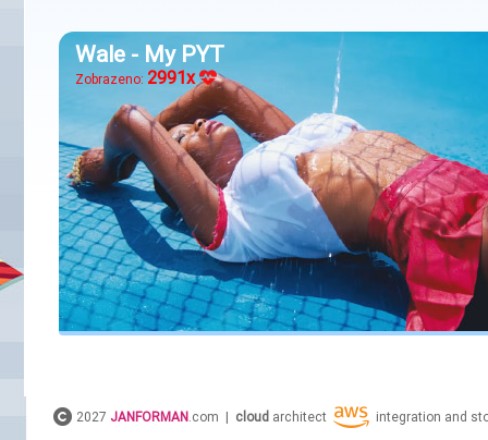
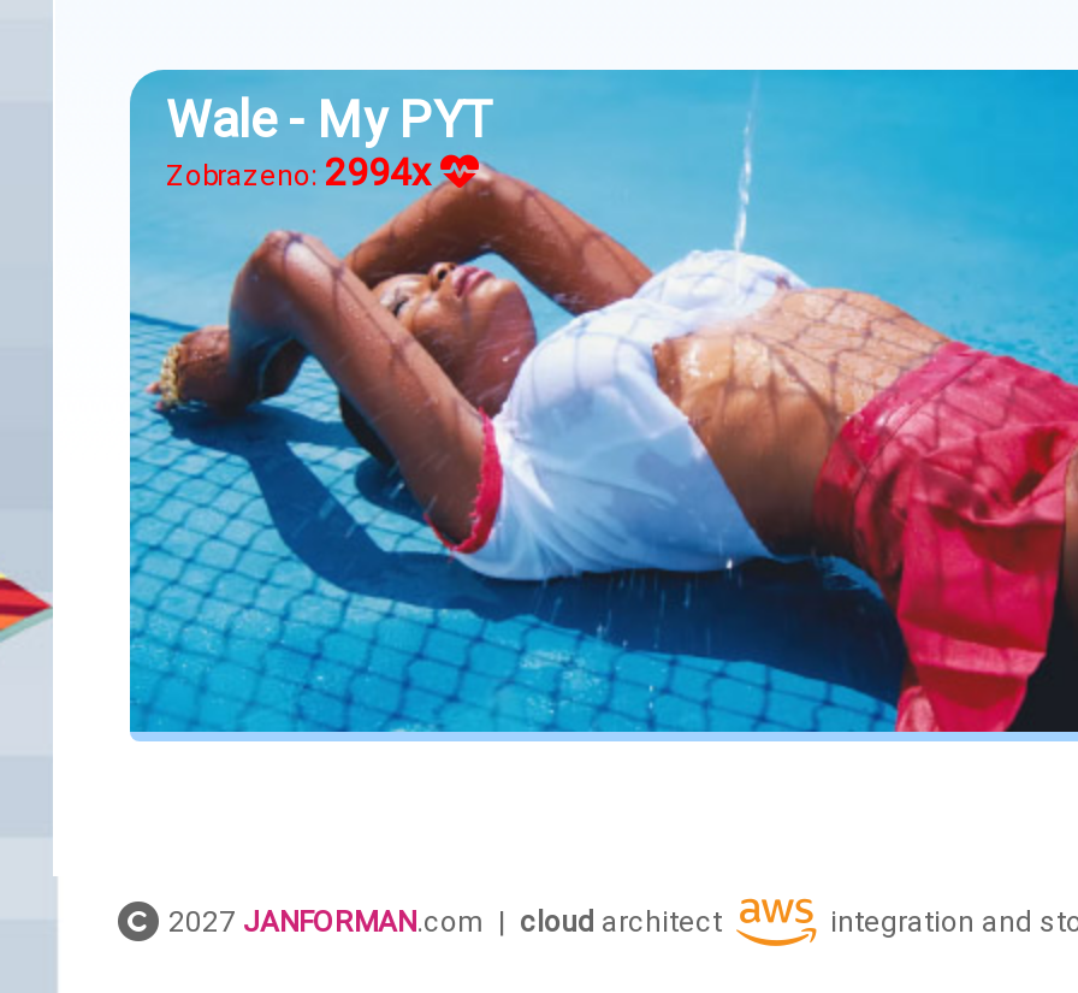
[75,68,199,88] Zobrazeno: 2991x -> [166,149,440,195] Zobrazeno: 2994x

